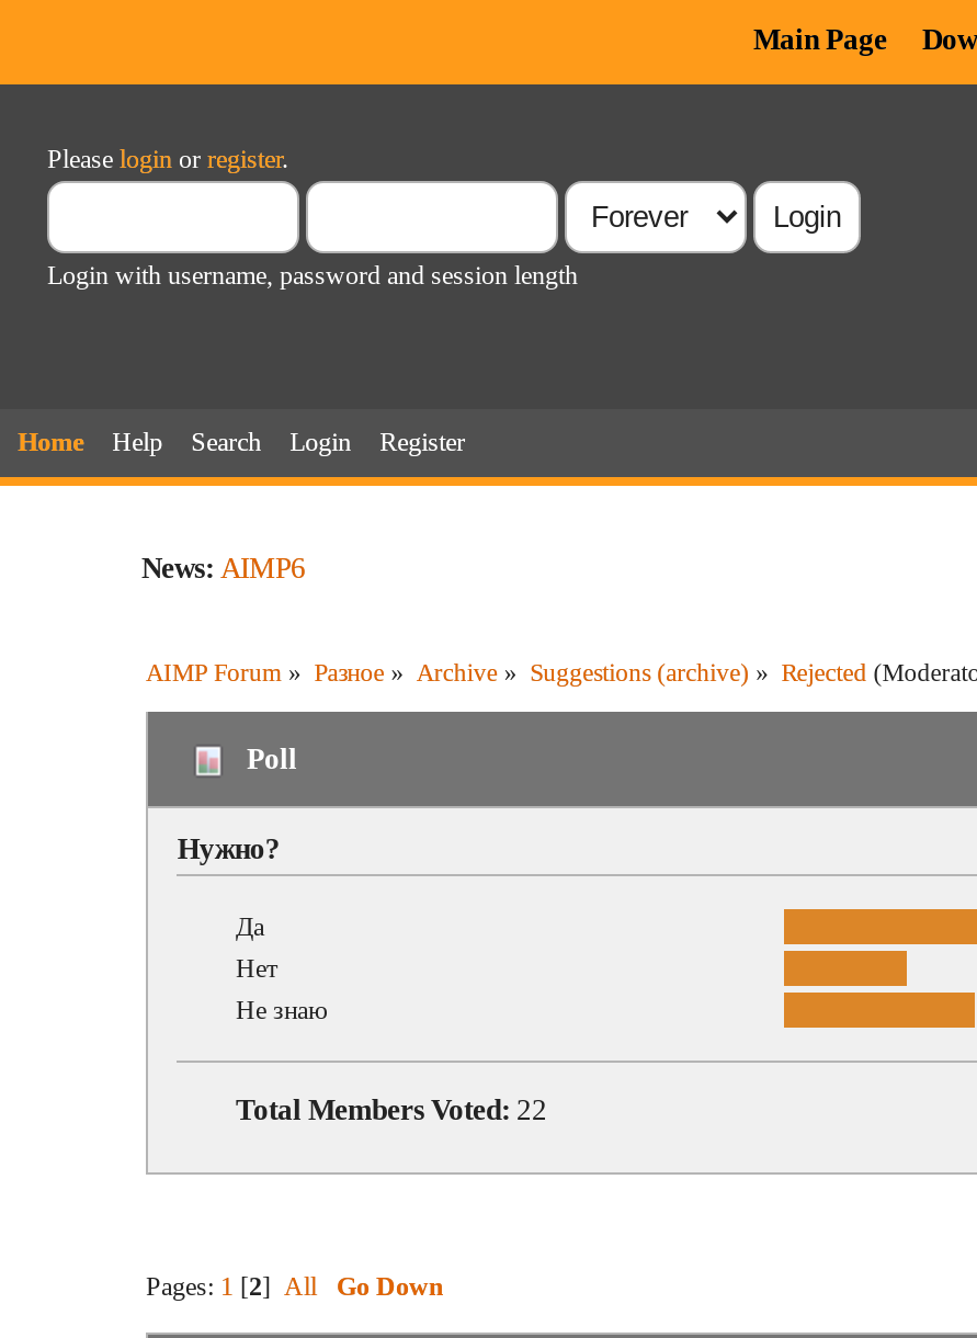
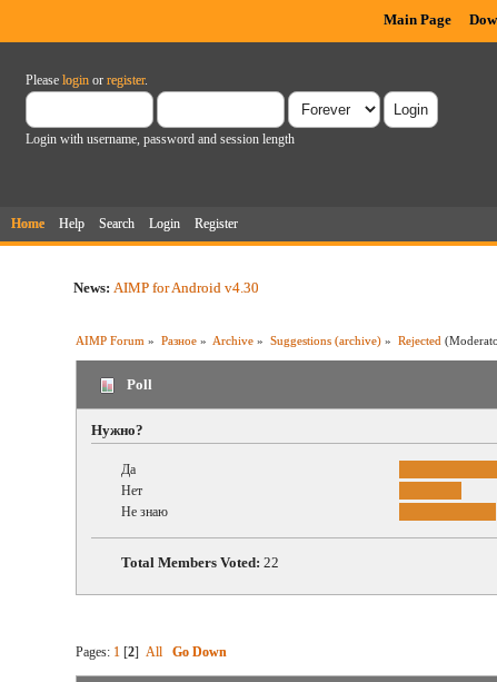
[141,552,306,585] News: AIMP6 -> [73,279,259,296] News: AIMP for Android v4.30

